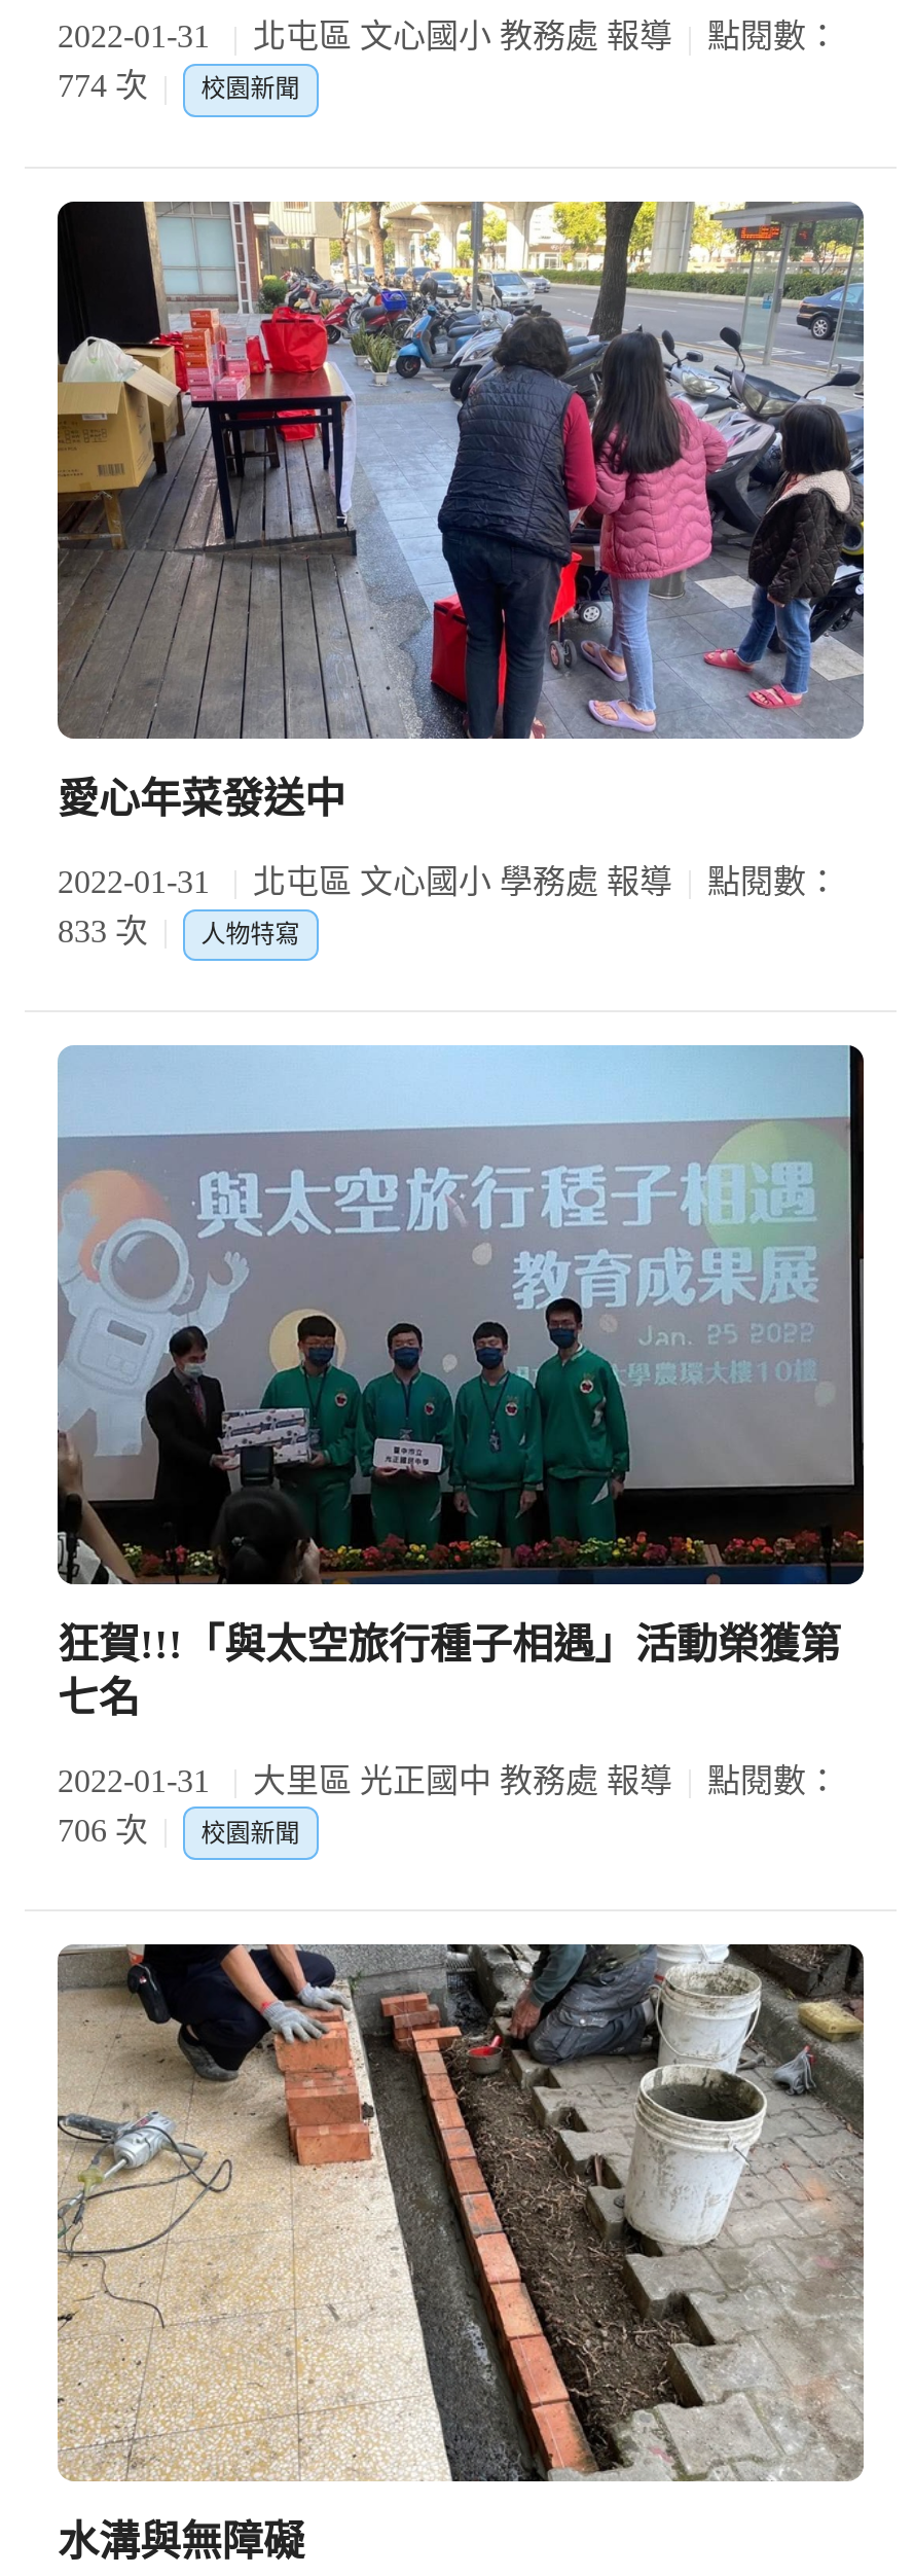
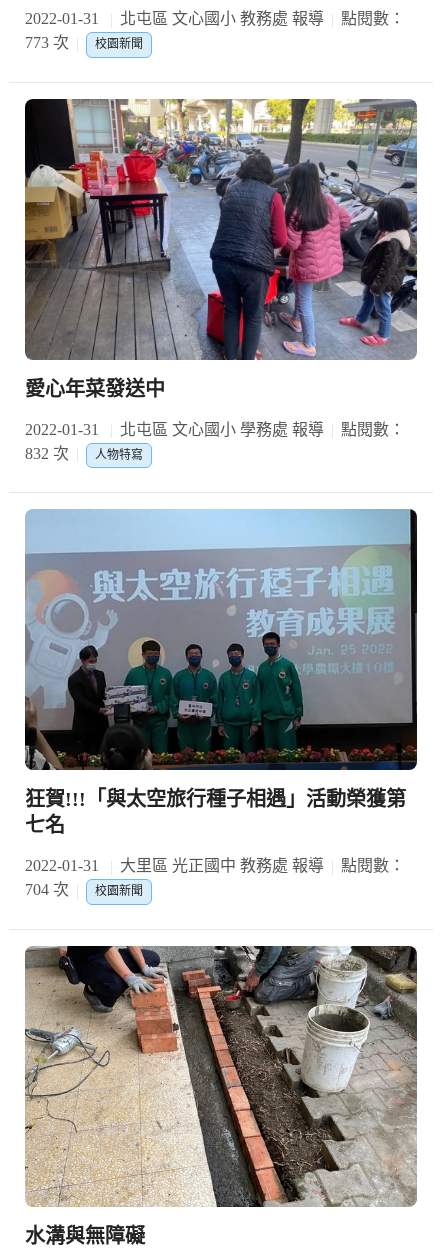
[58,69,300,104] 774 次 校園新聞 -> [25,34,143,51] 773 次 校園新聞
[58,913,300,948] 833 次 人物特寫 -> [25,445,143,462] 832 次 人物特寫
[58,1812,300,1847] 706 次 校園新聞 -> [25,881,143,898] 704 次 校園新聞

